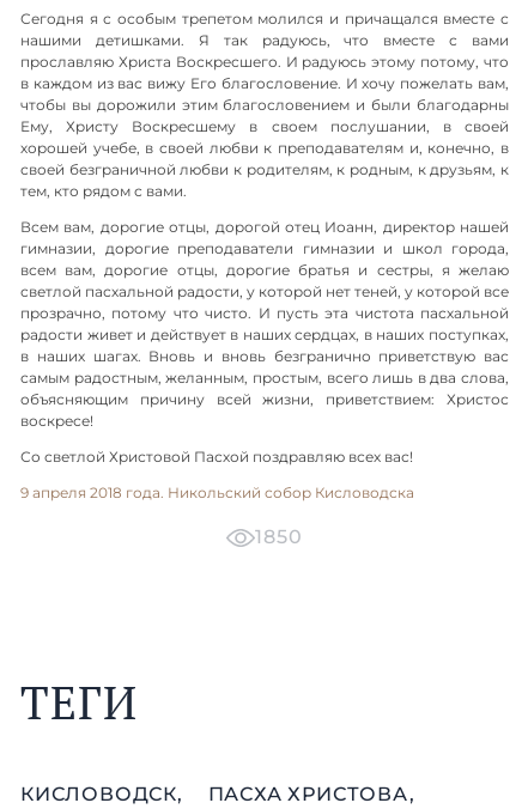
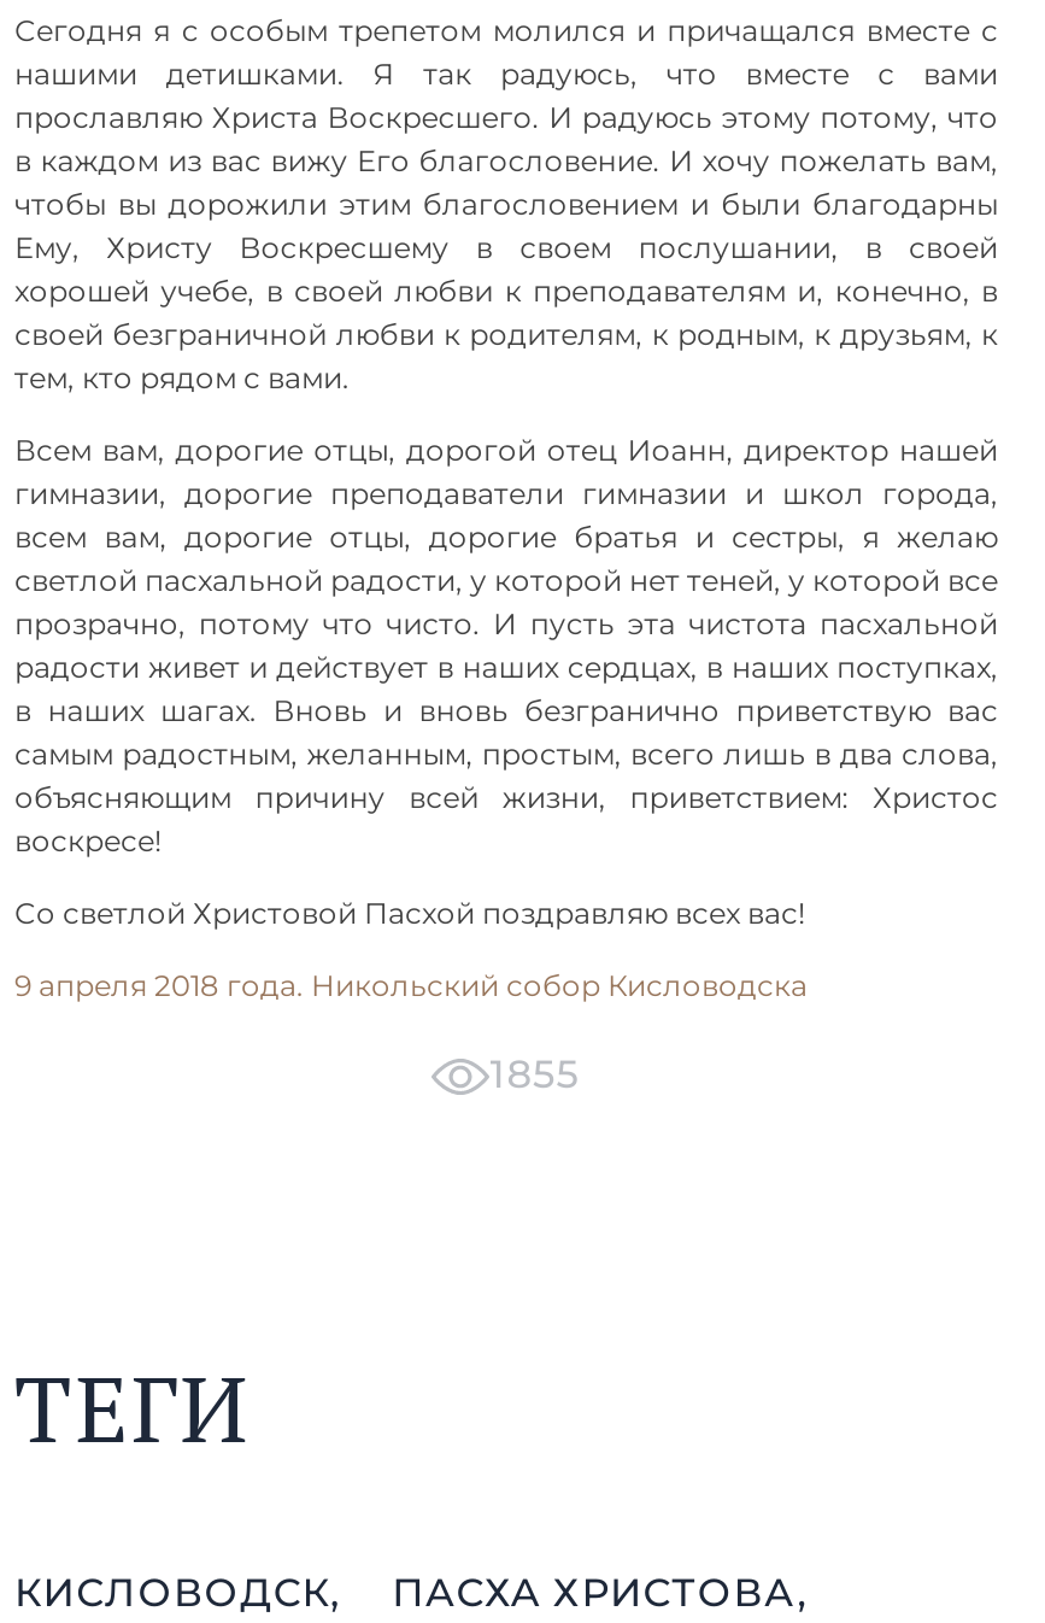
[255,526,302,549] 1850 -> [490,1052,580,1098] 1855

